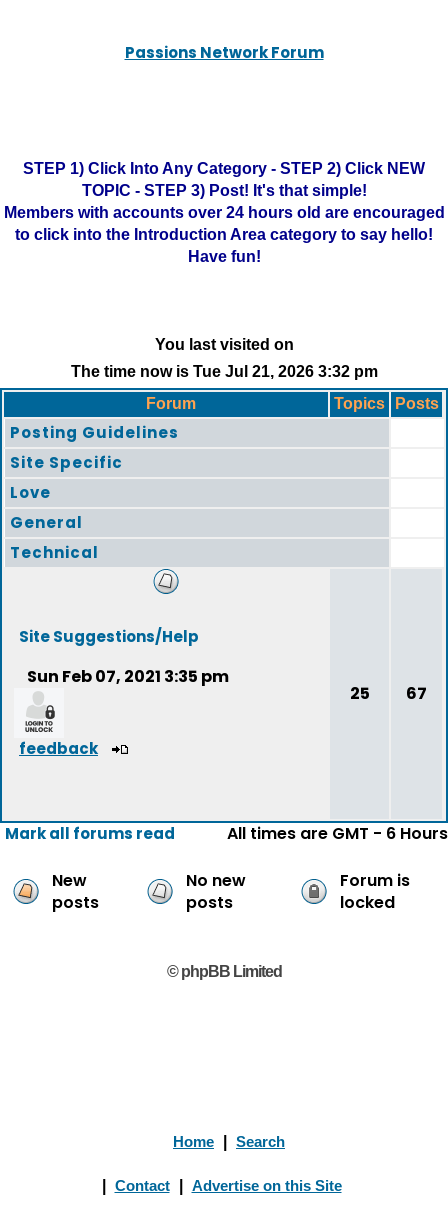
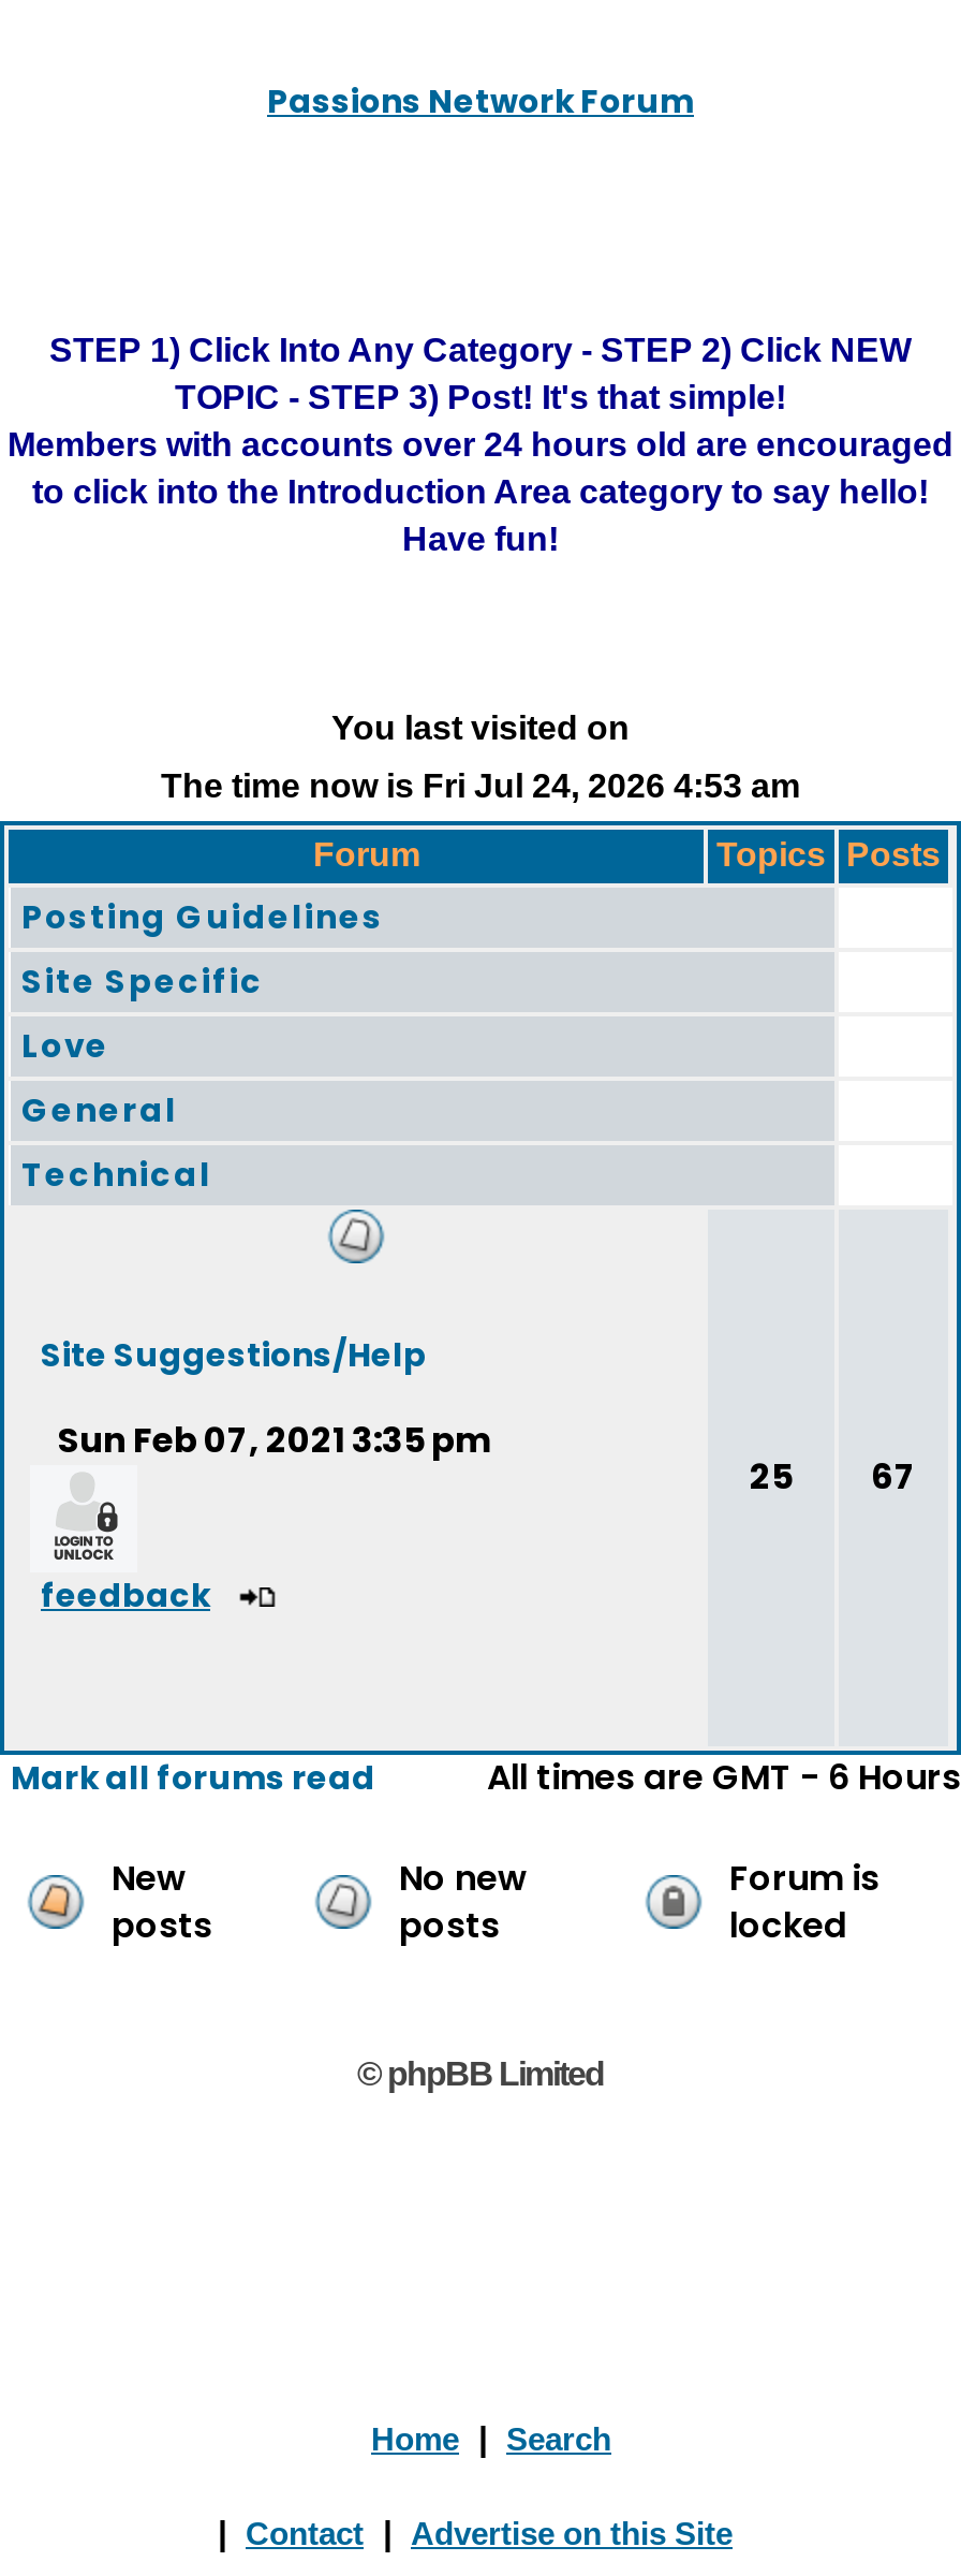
[70,363,377,380] The time now is Tue Jul 21, 2026 3:32 pm -> [161,767,800,804] The time now is Fri Jul 24, 2026 4:53 am

